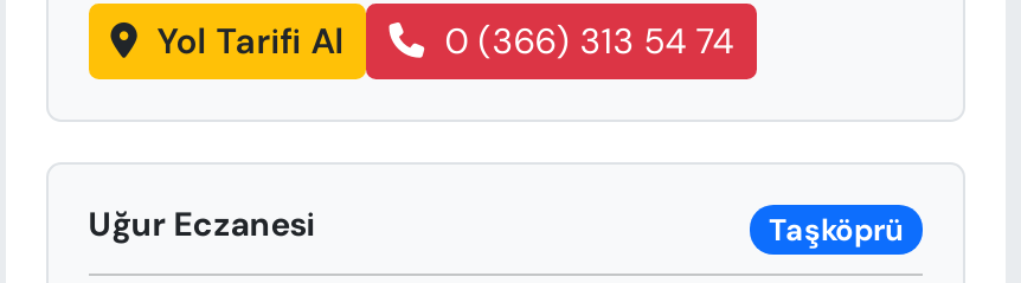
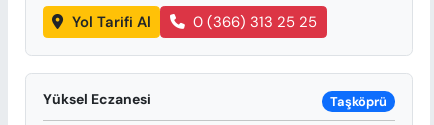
[445,17,734,65] 0 (366) 313 54 74 -> [193,12,317,32] 0 (366) 313 25 25
[88,202,316,245] Uğur Eczanesi -> [43,90,151,108] Yüksel Eczanesi

